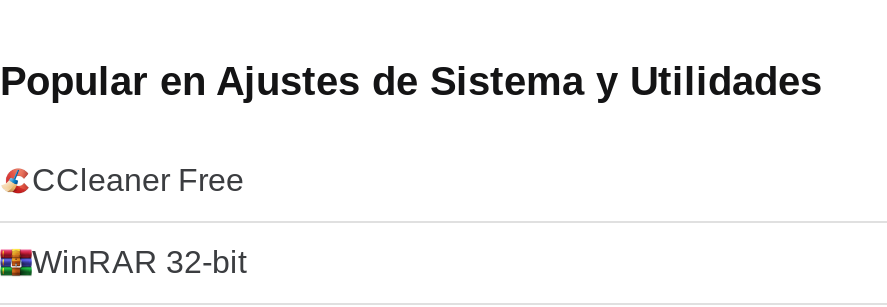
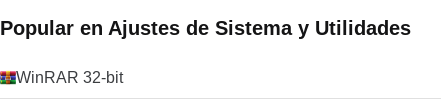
[32,163,244,197] CCleaner Free -> none

